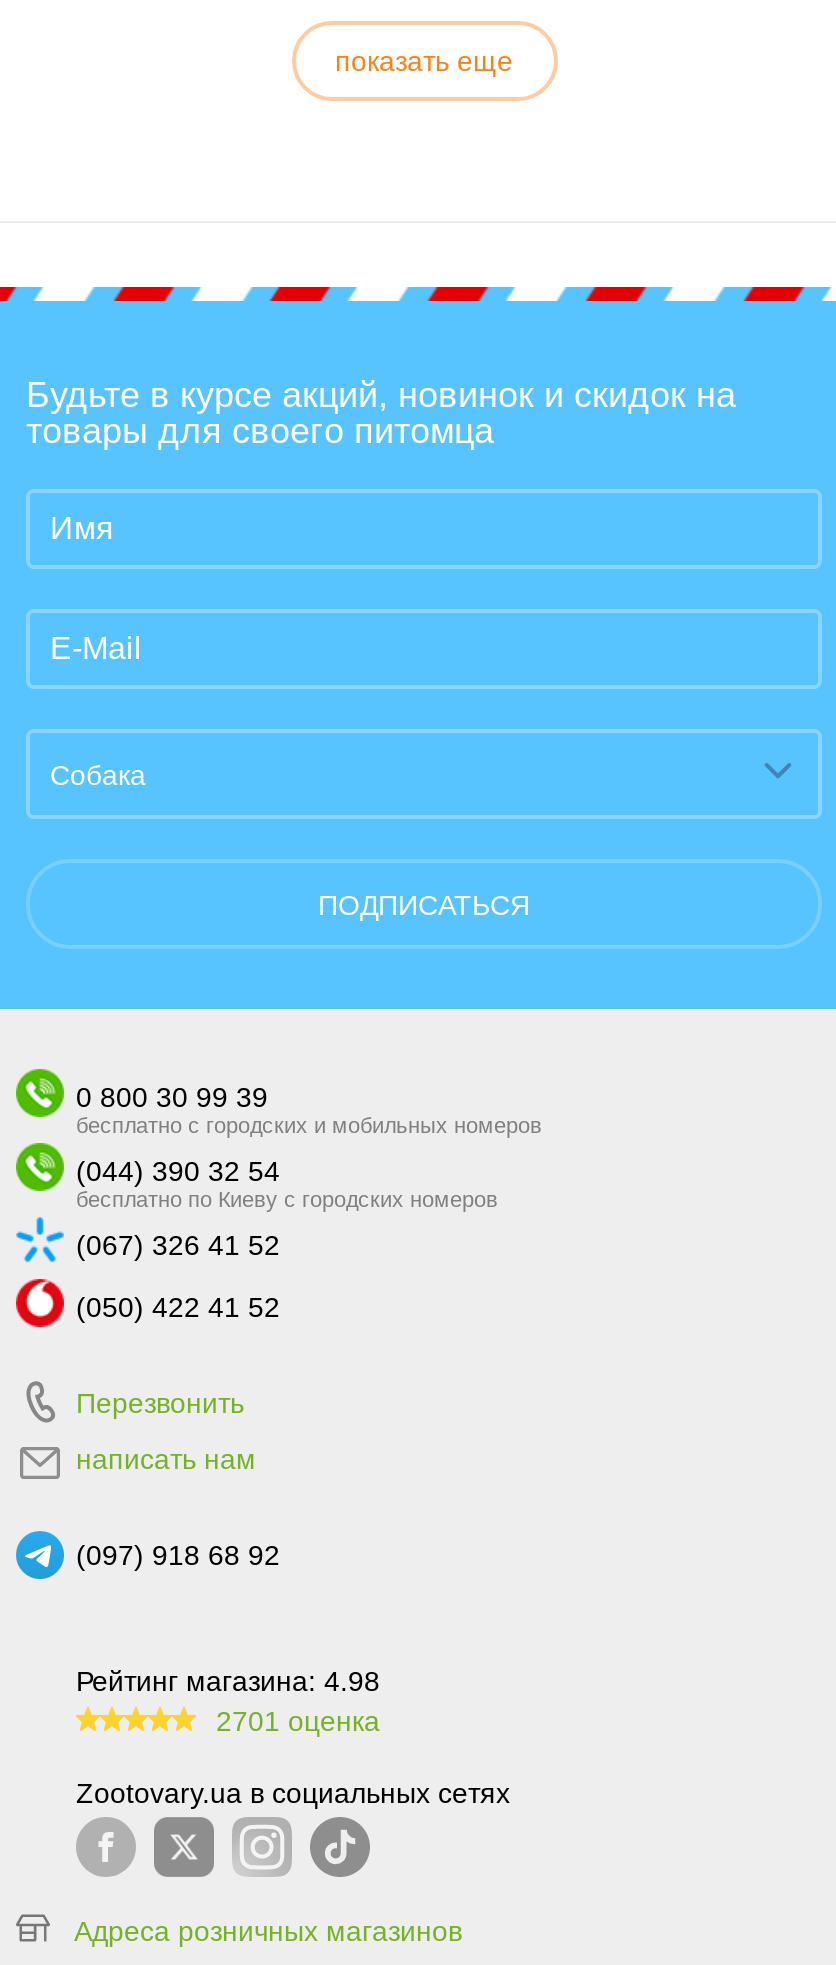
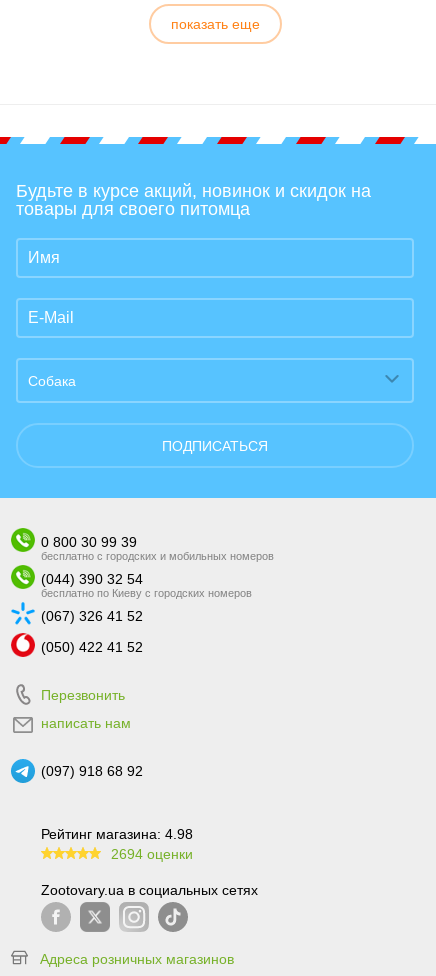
[216,1705,380,1737] 2701 оценка -> [111,846,193,862] 2694 оценки

